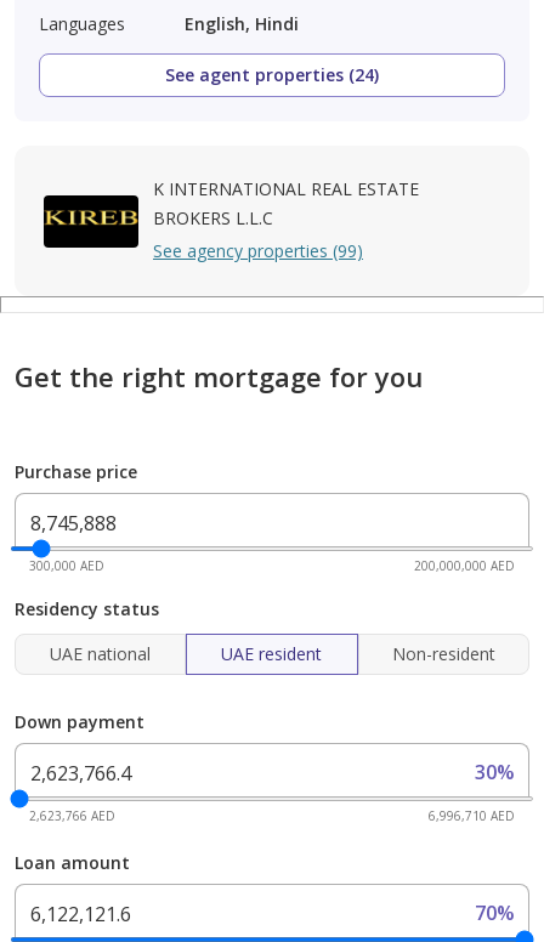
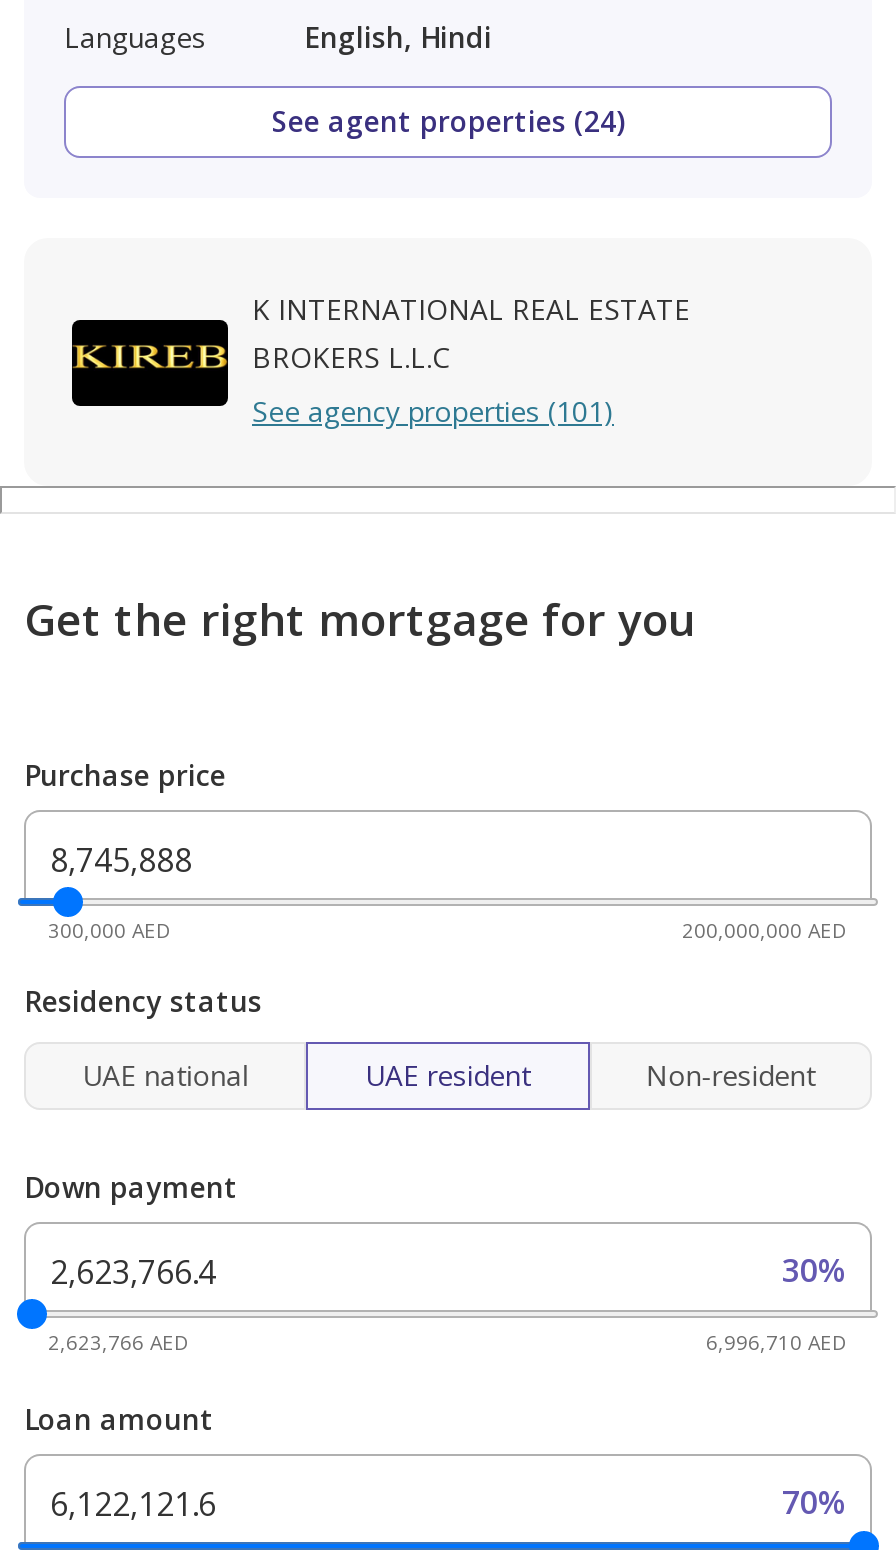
[153,239,363,262] See agency properties (99) -> [252,392,614,430] See agency properties (101)

